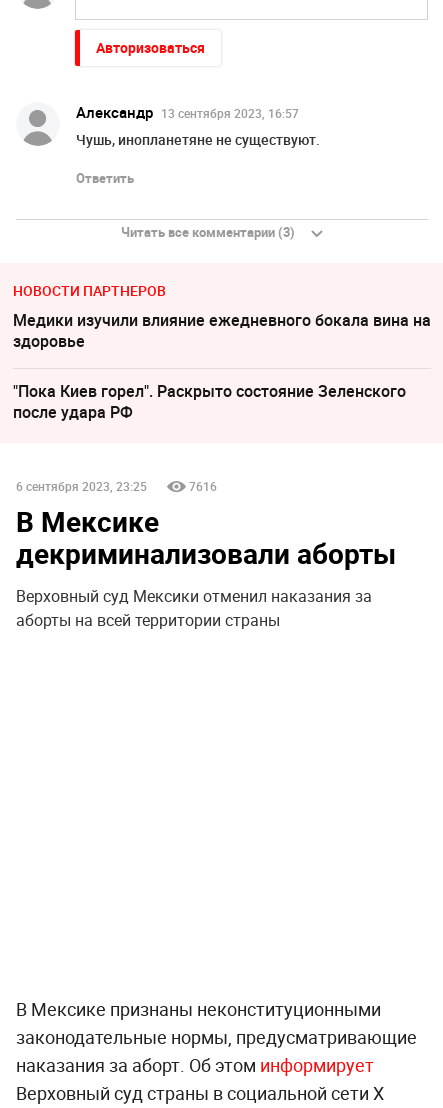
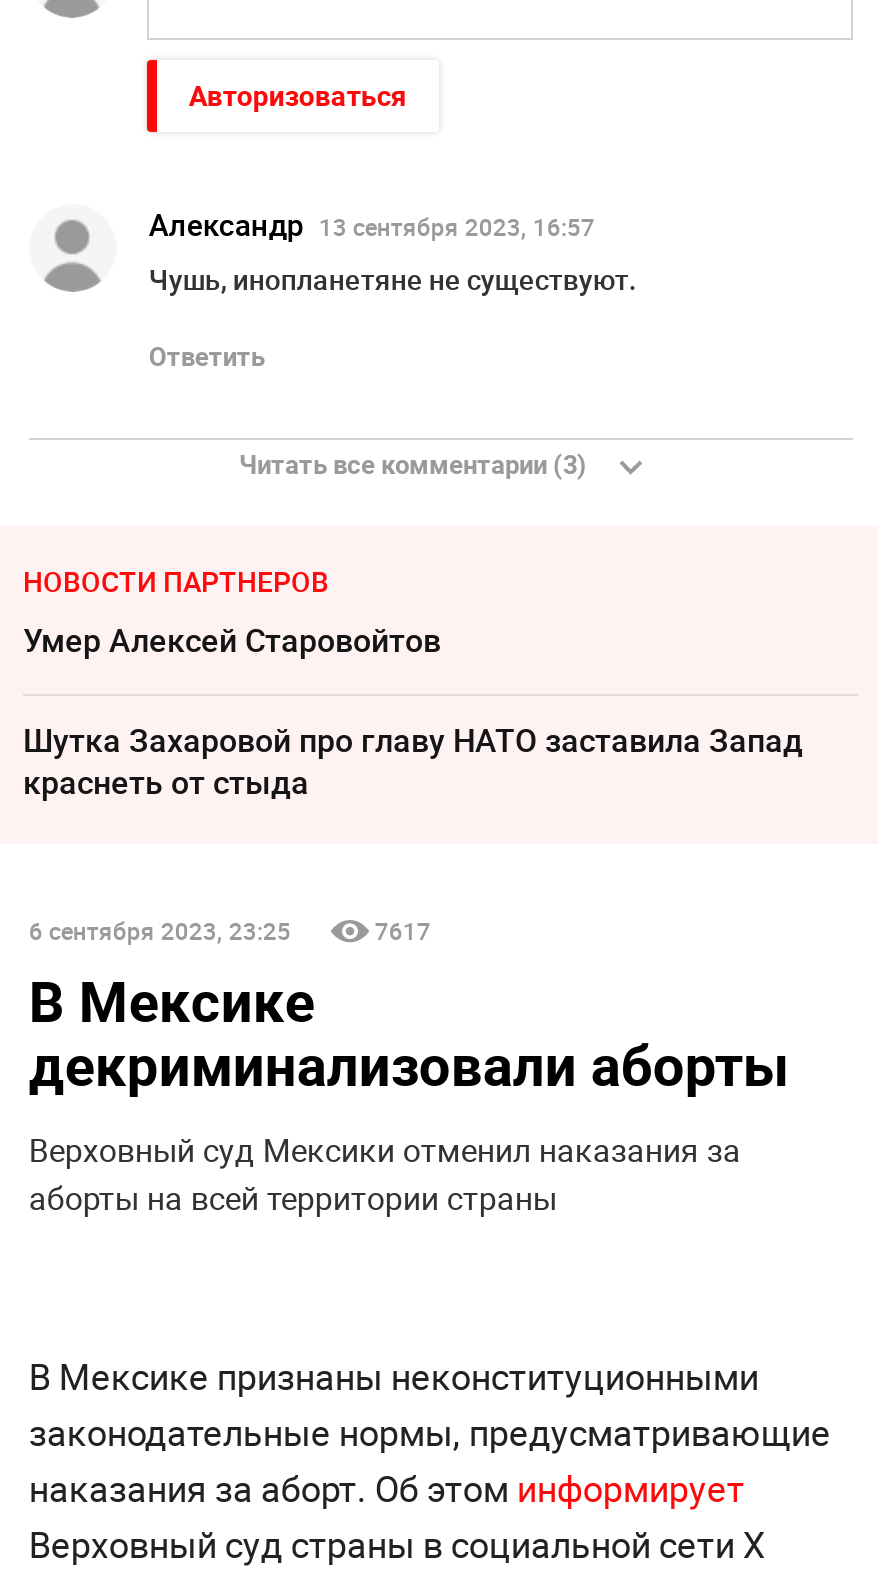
[13,309,431,352] Медики изучили влияние ежедневного бокала вина на | здоровье -> [23,618,441,662] Умер Алексeй Старовойтов
[13,380,406,423] "Пока Киев горел". Раскрыто состояние Зеленского | после удара РФ -> [23,718,803,804] Шутка Захаровой про главу НАТО заставила Запад | краснеть от стыда
[189,478,217,494] 7616 -> [375,914,431,946] 7617

